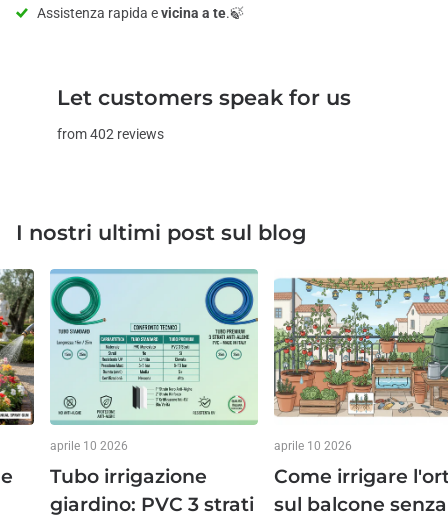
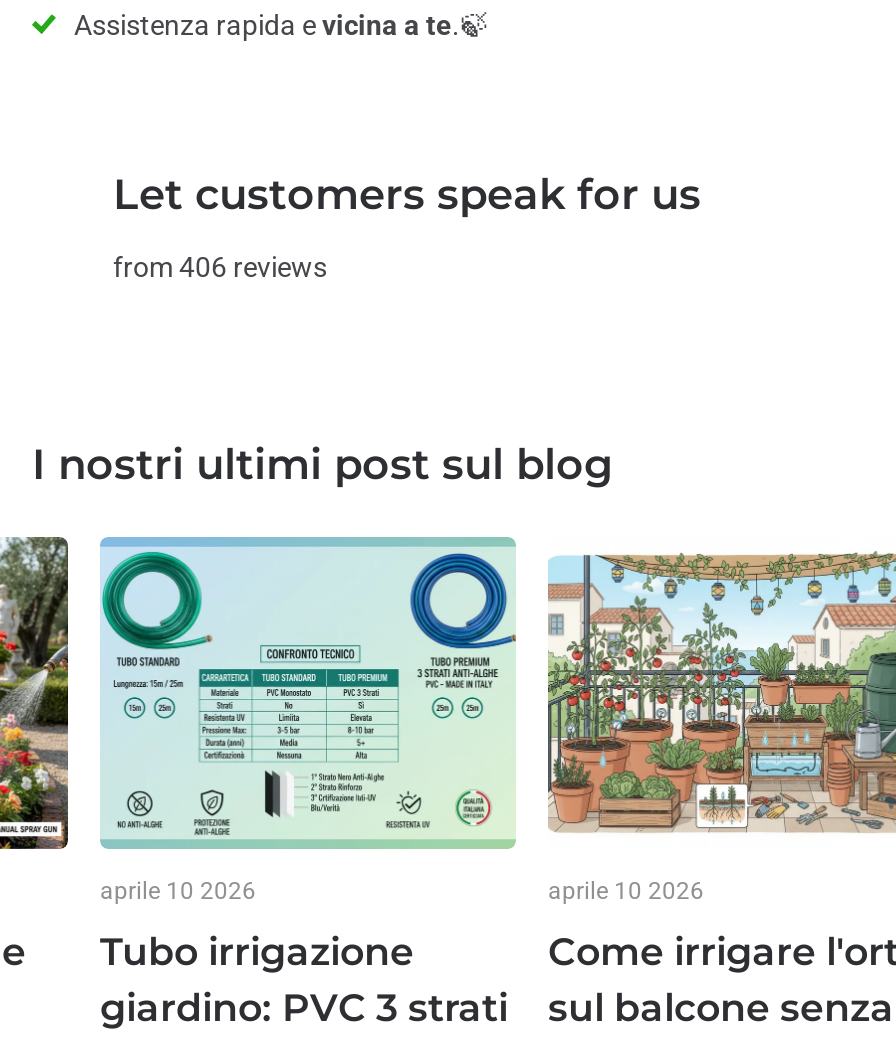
[56,126,163,142] from 402 reviews -> [113,251,327,283] from 406 reviews

